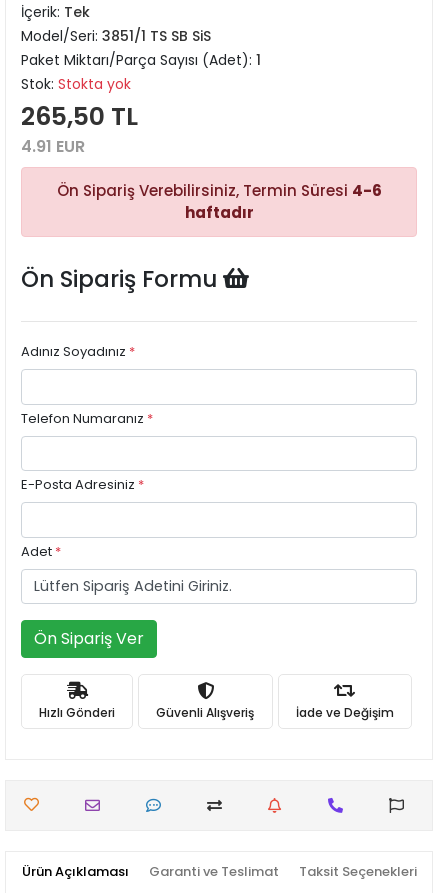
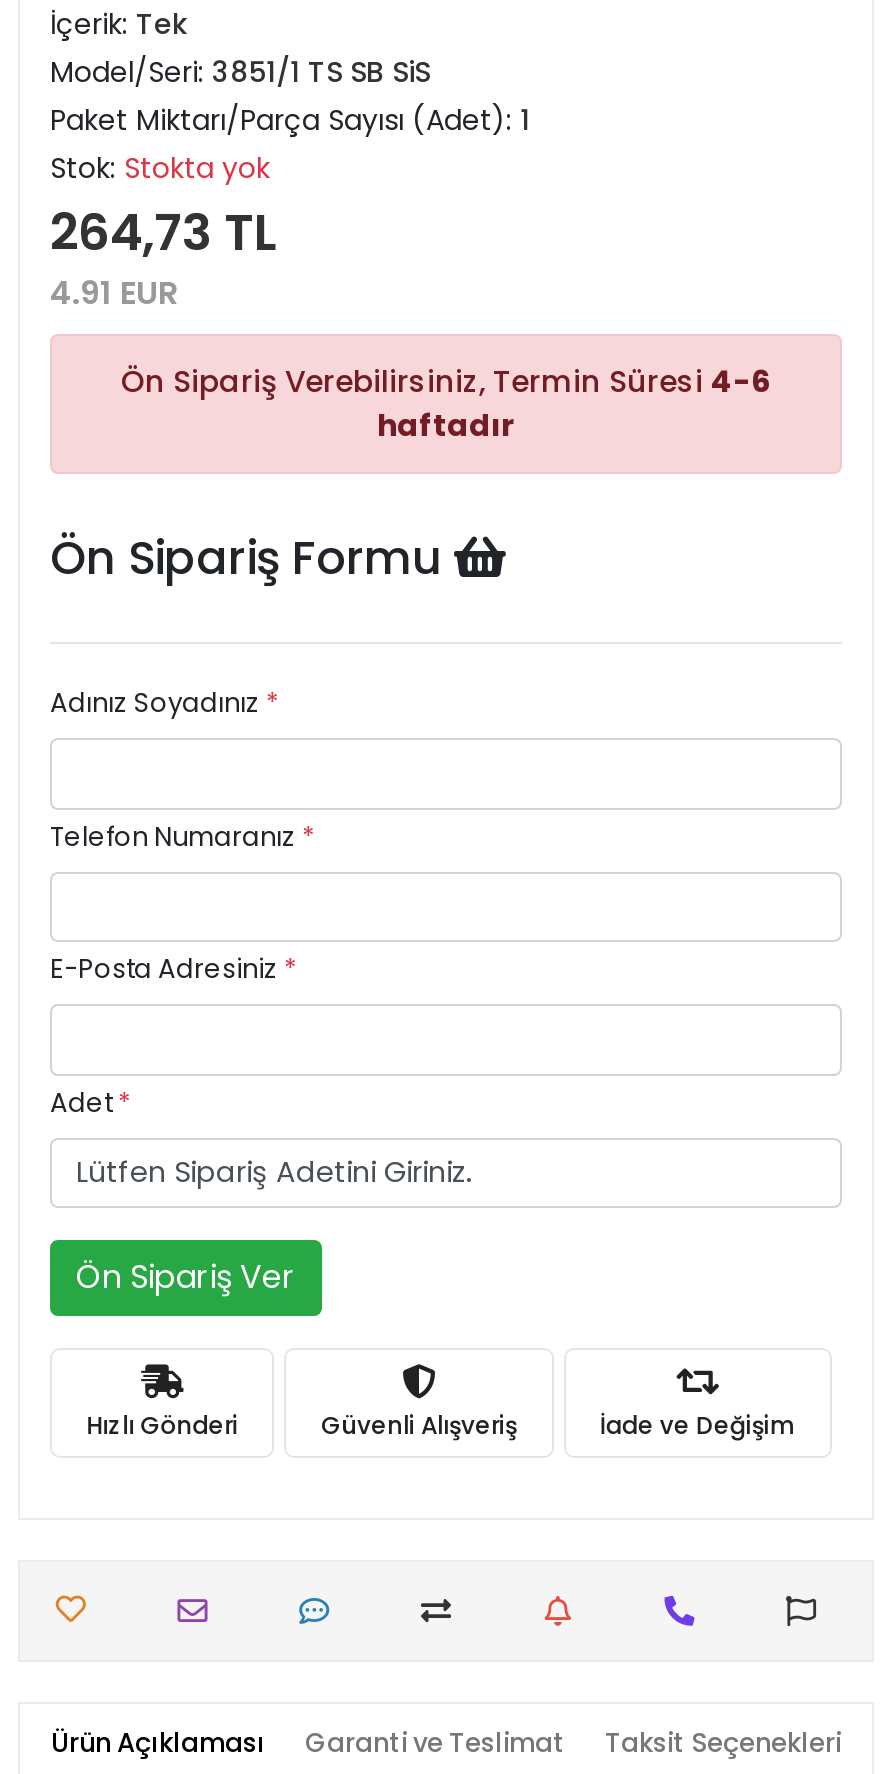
[21,99,138,134] 265,50 TL -> [50,198,278,268] 264,73 TL

